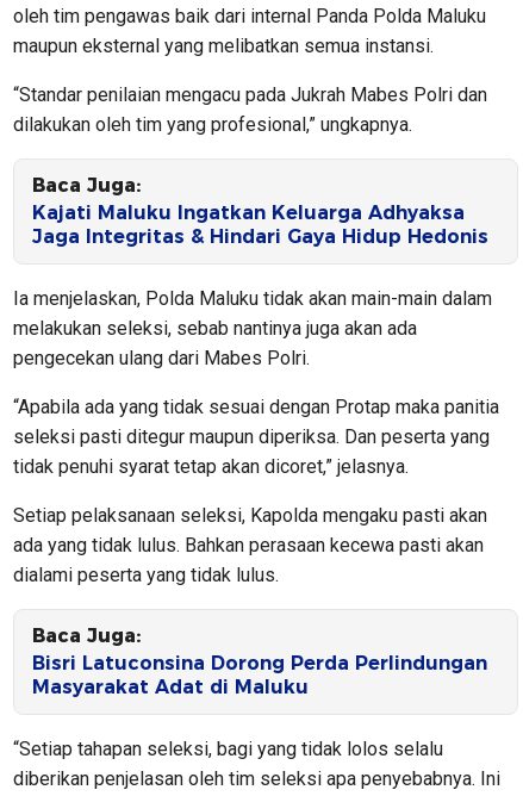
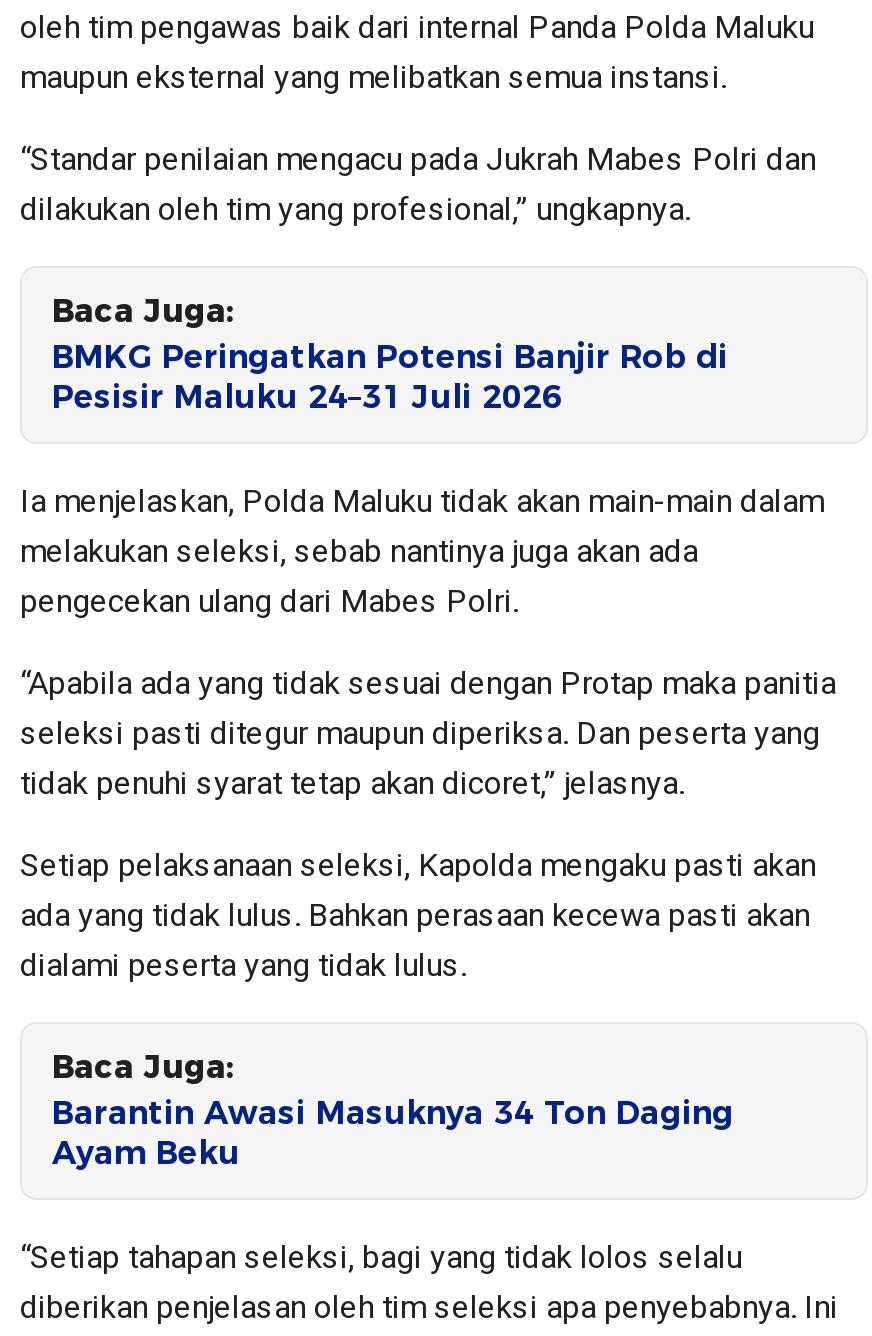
[32,202,488,248] Kajati Maluku Ingatkan Keluarga Adhyaksa | Jaga Integritas & Hindari Gaya Hidup Hedonis -> [52,339,728,417] BMKG Peringatkan Potensi Banjir Rob di | Pesisir Maluku 24–31 Juli 2026
[32,652,487,699] Bisri Latuconsina Dorong Perda Perlindungan | Masyarakat Adat di Maluku -> [52,1095,734,1173] Barantin Awasi Masuknya 34 Ton Daging | Ayam Beku

